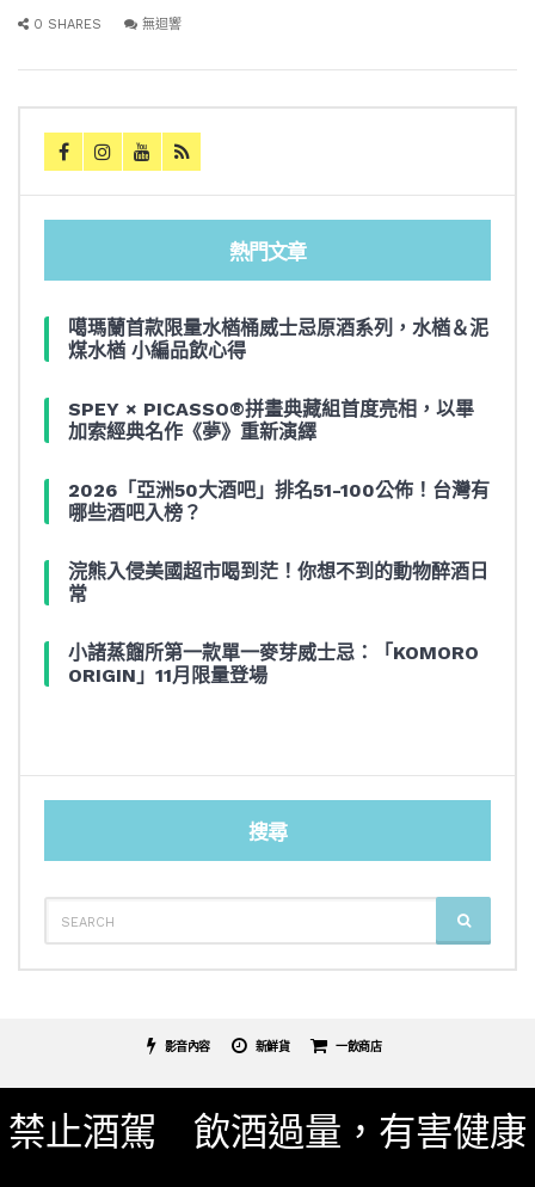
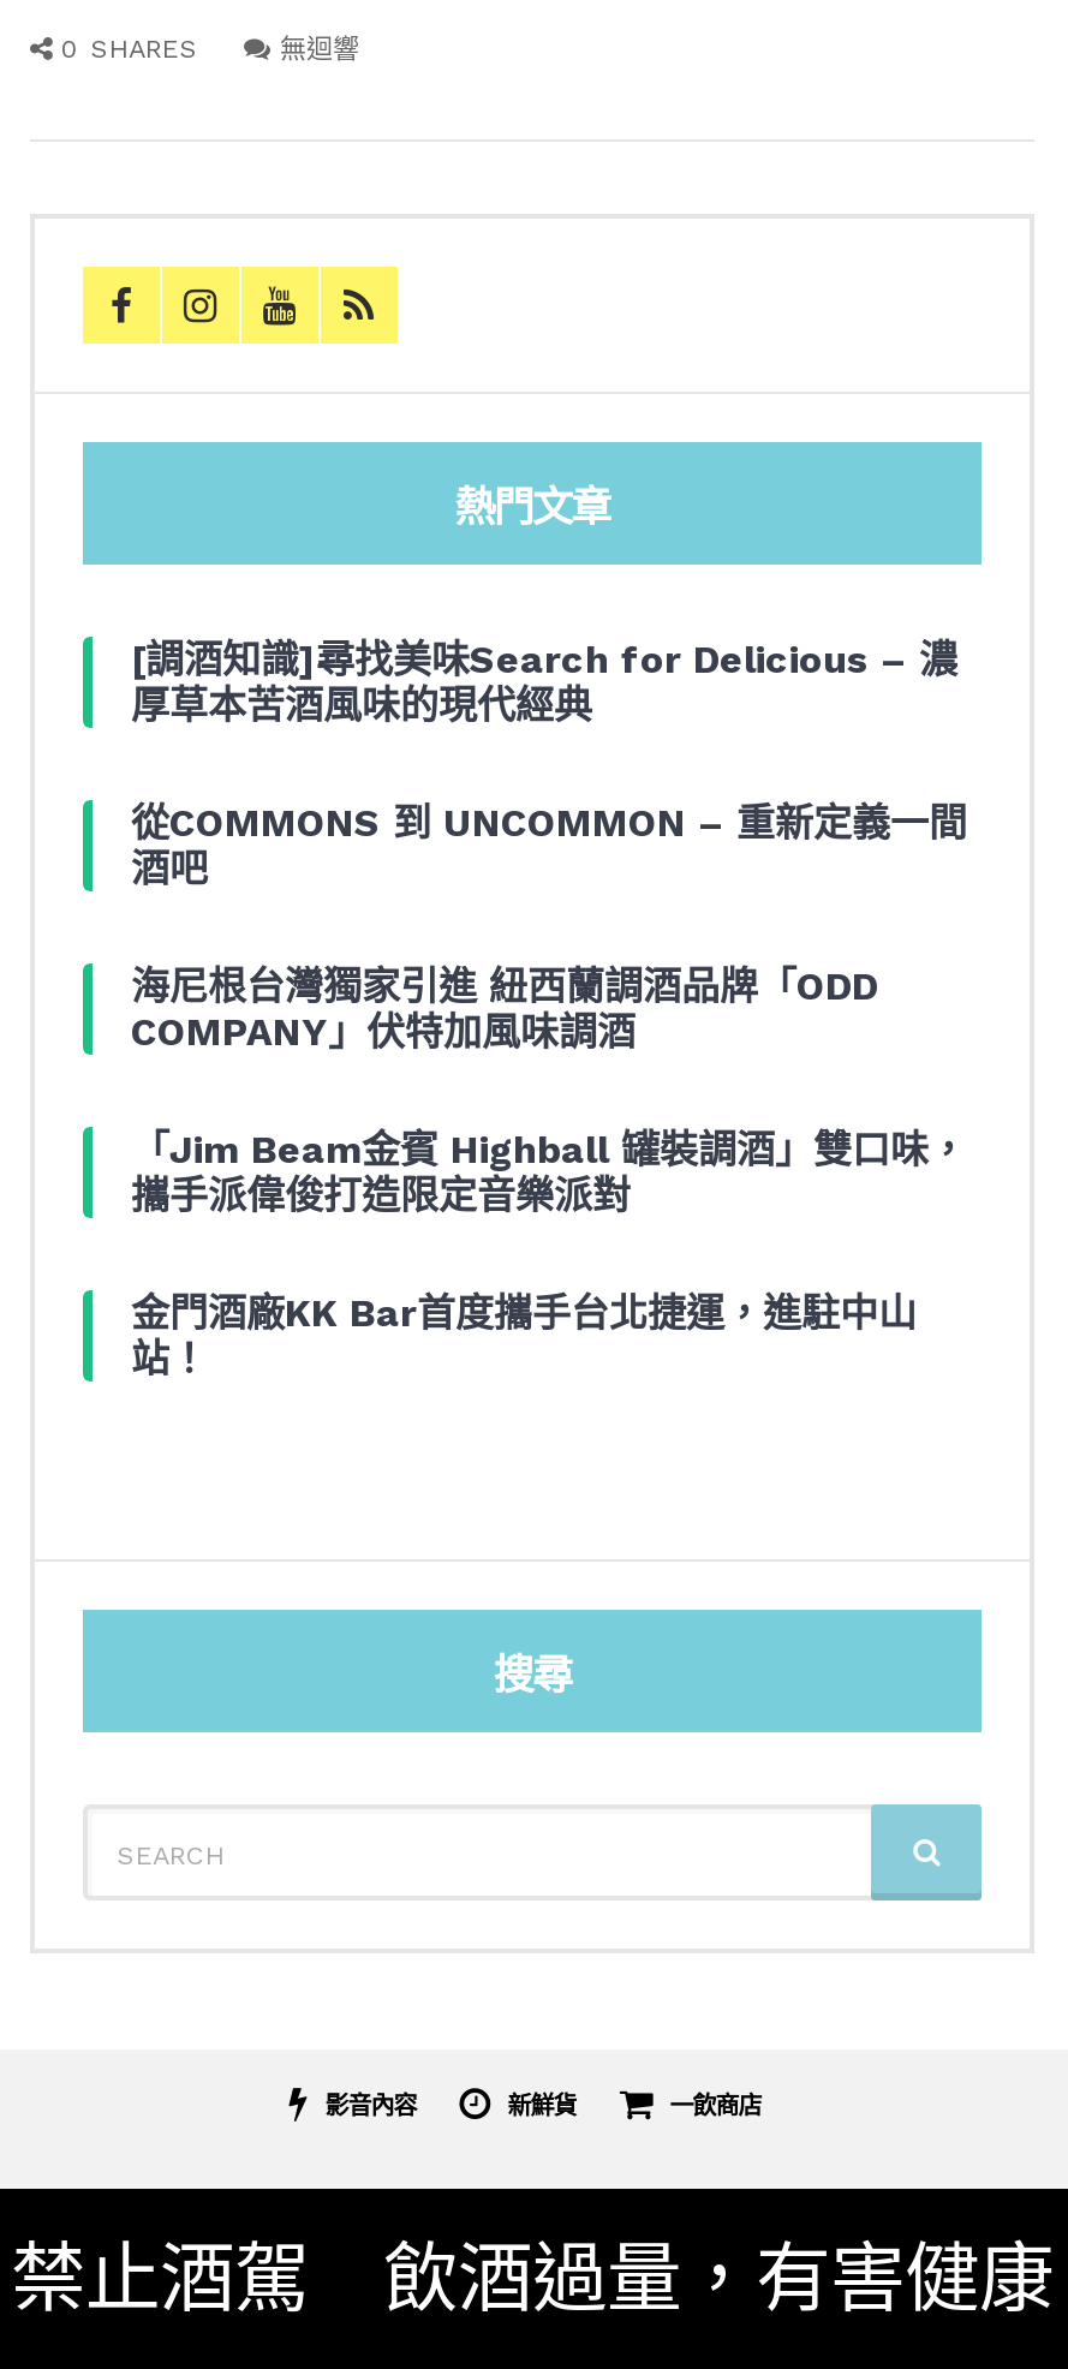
[68,316,488,362] 噶瑪蘭首款限量水楢桶威士忌原酒系列，水楢＆泥 | 煤水楢 小編品飲心得 -> [131,637,957,728] [調酒知識]尋找美味Search for Delicious – 濃 | 厚草本苦酒風味的現代經典
[68,398,474,443] SPEY × PICASSO®拼畫典藏組首度亮相，以畢 | 加索經典名作《夢》重新演繹 -> [131,800,967,891] 從COMMONS 到 UNCOMMON – 重新定義一間 | 酒吧
[68,479,490,524] 2026「亞洲50大酒吧」排名51-100公佈！台灣有 | 哪些酒吧入榜？ -> [131,963,878,1055] 海尼根台灣獨家引進 紐西蘭調酒品牌「ODD | COMPANY」伏特加風味調酒
[68,560,488,605] 浣熊入侵美國超市喝到茫！你想不到的動物醉酒日 | 常 -> [131,1127,967,1218] 「Jim Beam金賓 Highball 罐裝調酒」雙口味， | 攜手派偉俊打造限定音樂派對
[68,641,479,687] 小諸蒸餾所第一款單一麥芽威士忌：「KOMORO | ORIGIN」11月限量登場 -> [131,1290,917,1382] 金門酒廠KK Bar首度攜手台北捷運，進駐中山 | 站！

